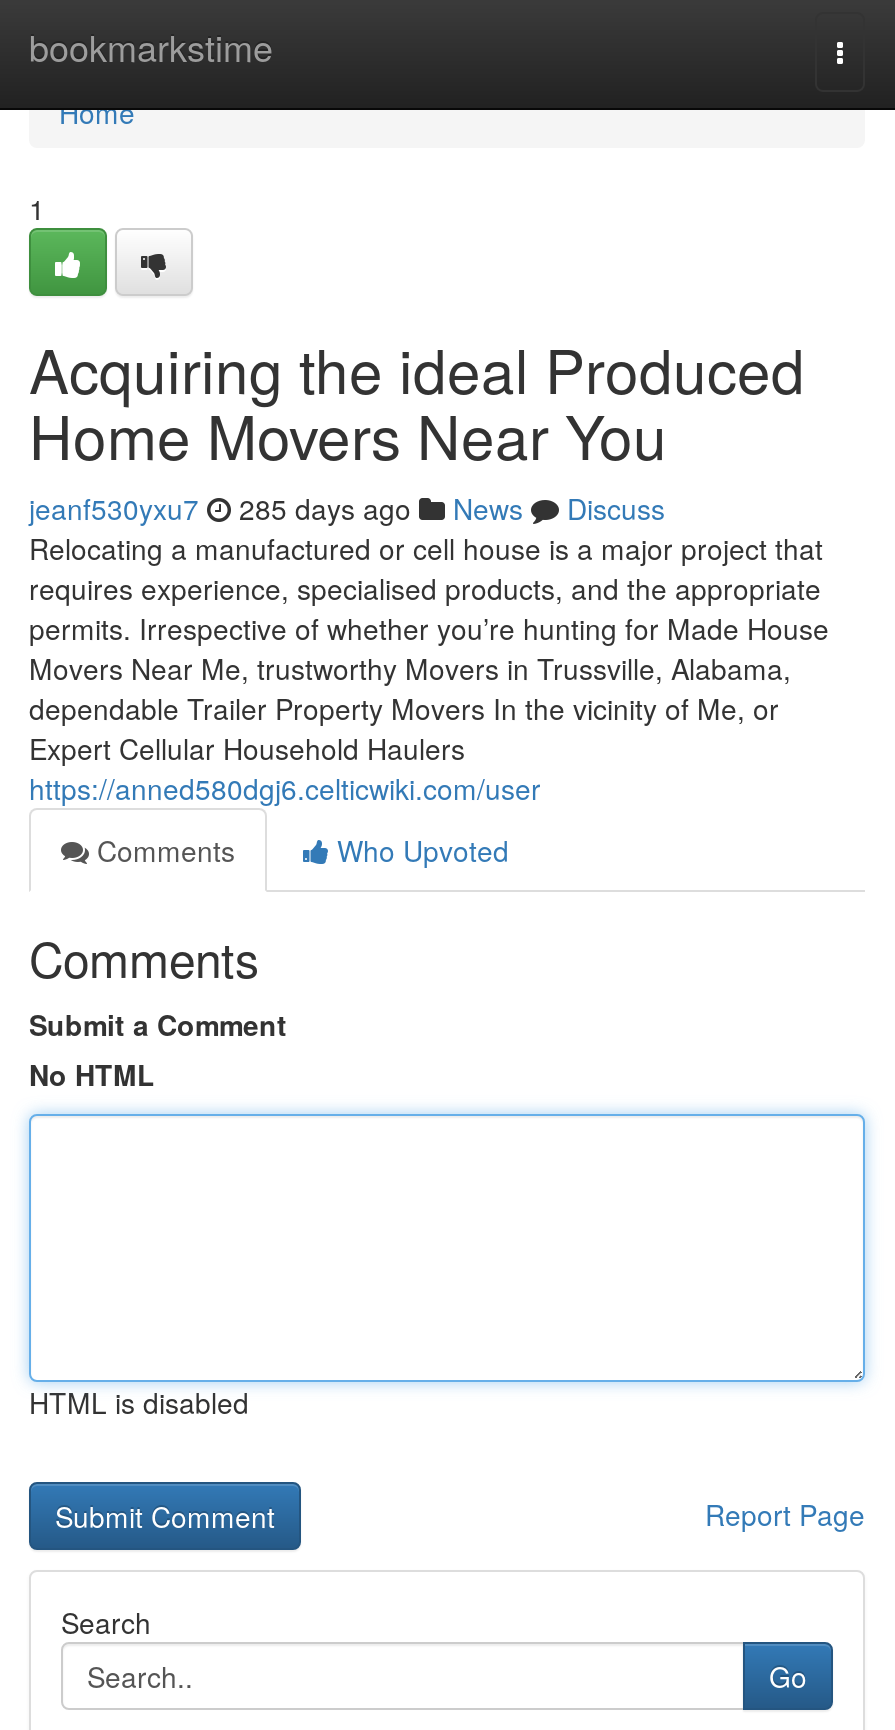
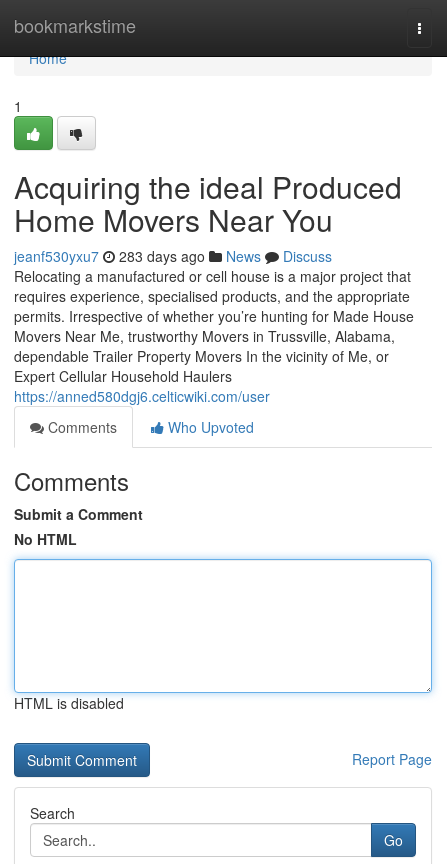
[29,488,665,528] jeanf530yxu7 285 days ago News Discuss -> [14,246,332,266] jeanf530yxu7 283 days ago News Discuss

